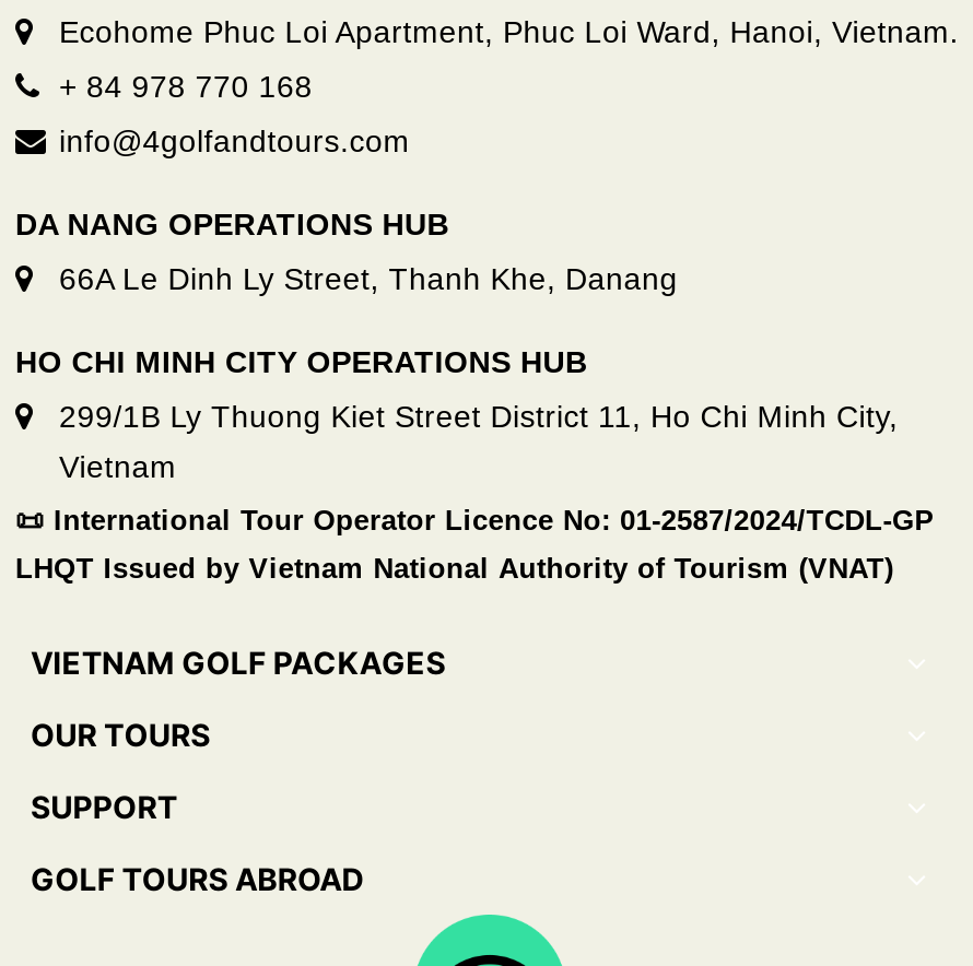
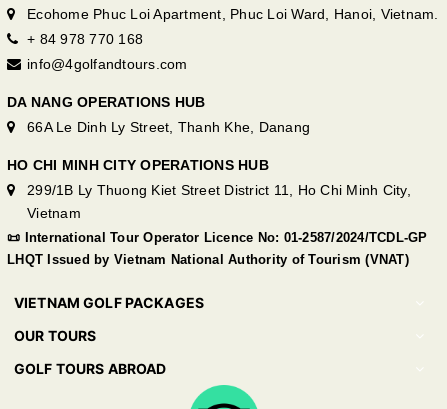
[31,787,177,825] SUPPORT -> none

